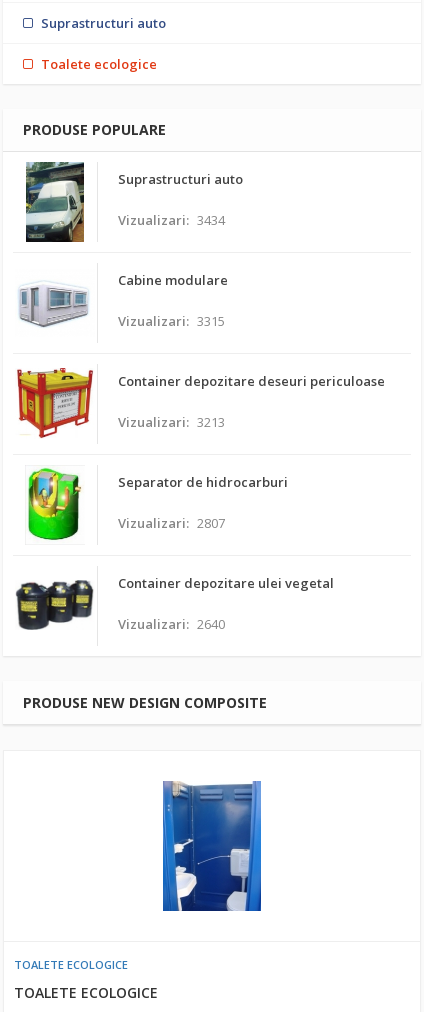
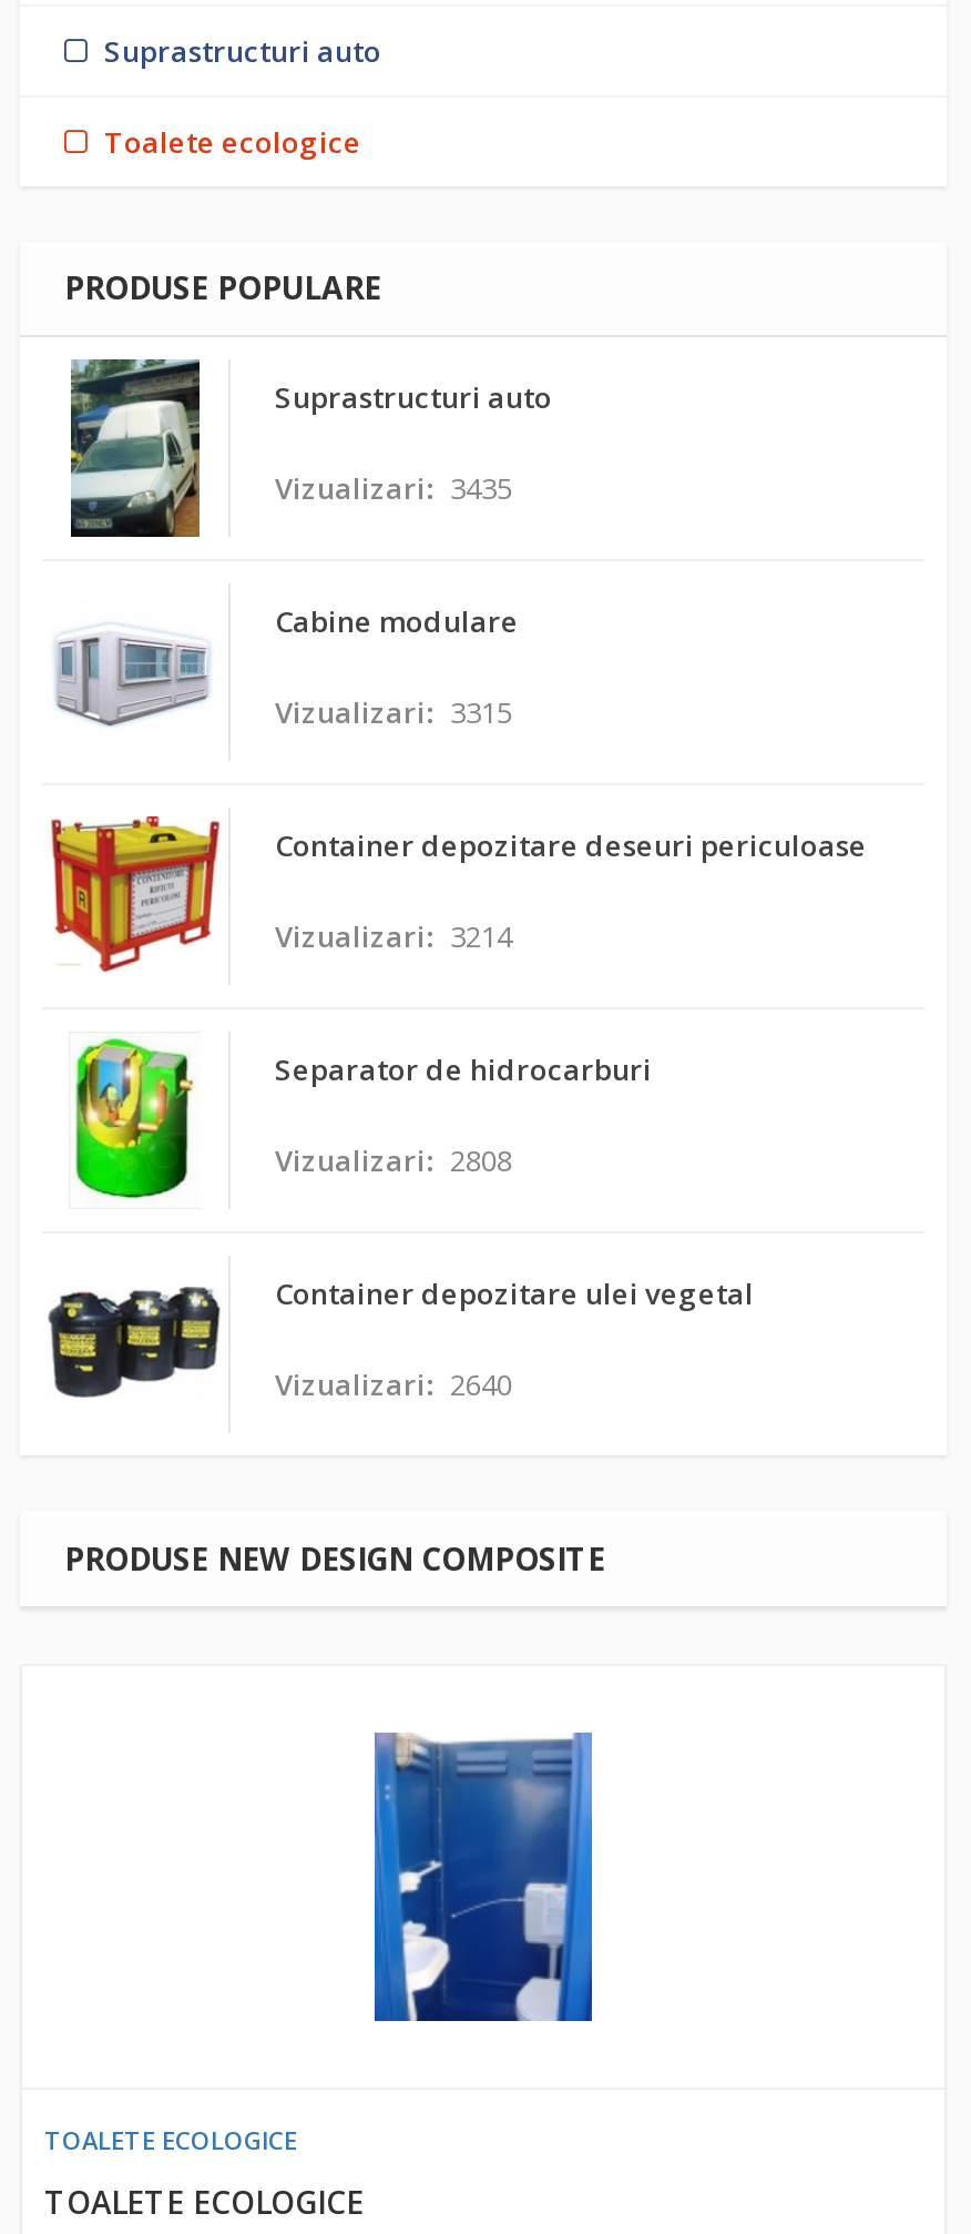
[118,210,225,228] Vizualizari: 3434 -> [275,467,512,507] Vizualizari: 3435
[118,412,225,430] Vizualizari: 3213 -> [275,915,512,955] Vizualizari: 3214
[118,513,225,531] Vizualizari: 2807 -> [275,1139,512,1179] Vizualizari: 2808

